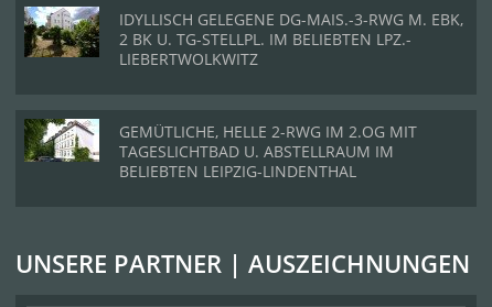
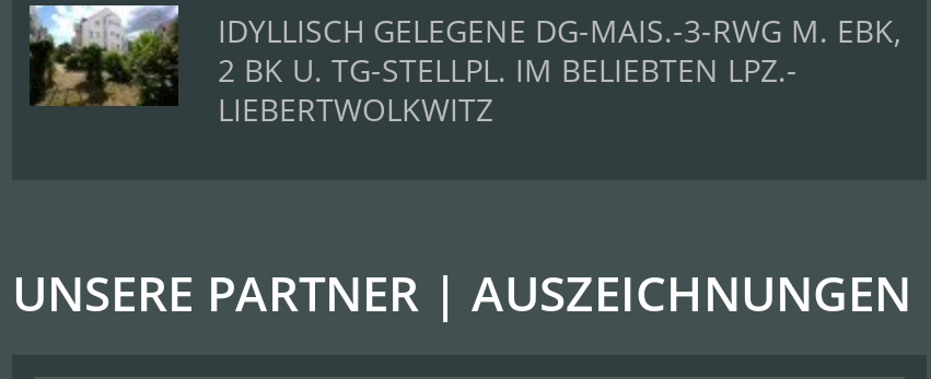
[24,118,417,182] [image] | GEMÜTLICHE, HELLE 2-RWG IM 2.OG MIT | TAGESLICHTBAD U. ABSTELLRAUM IM | BELIEBTEN LEIPZIG-LINDENTHAL -> none

